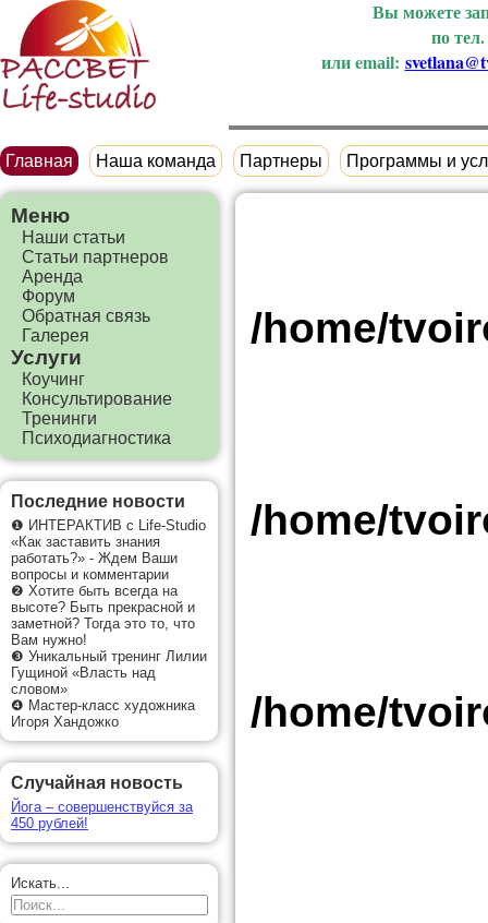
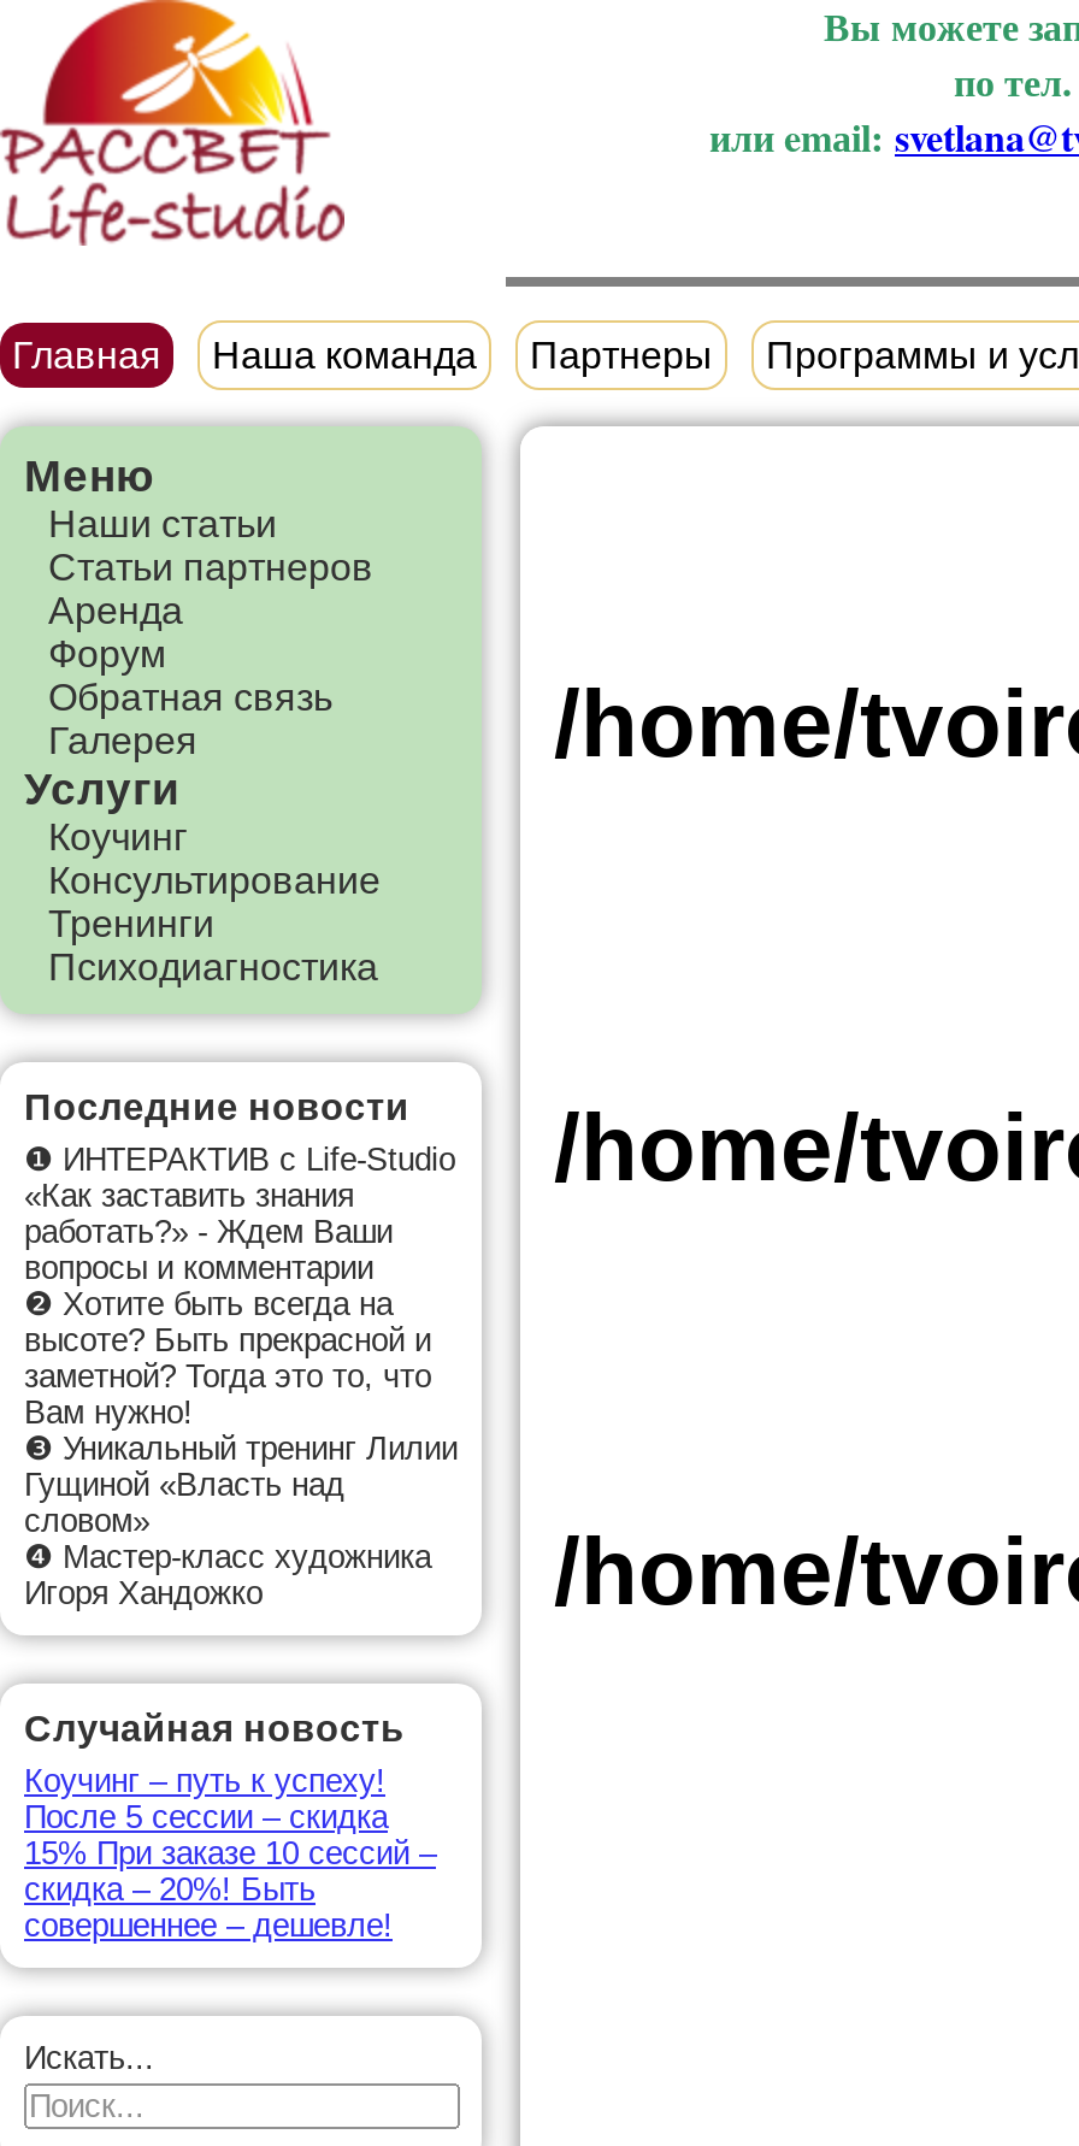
[11,799,193,831] Йога – совершенствуйся за | 450 рублей! -> [24,1763,436,1944] Коучинг – путь к успеху! | После 5 сессии – скидка | 15% При заказе 10 сессий – | скидка – 20%! Быть | совершеннее – дешевле!

